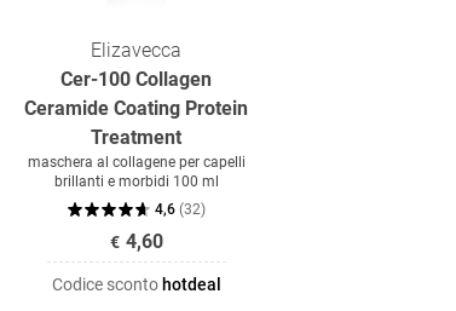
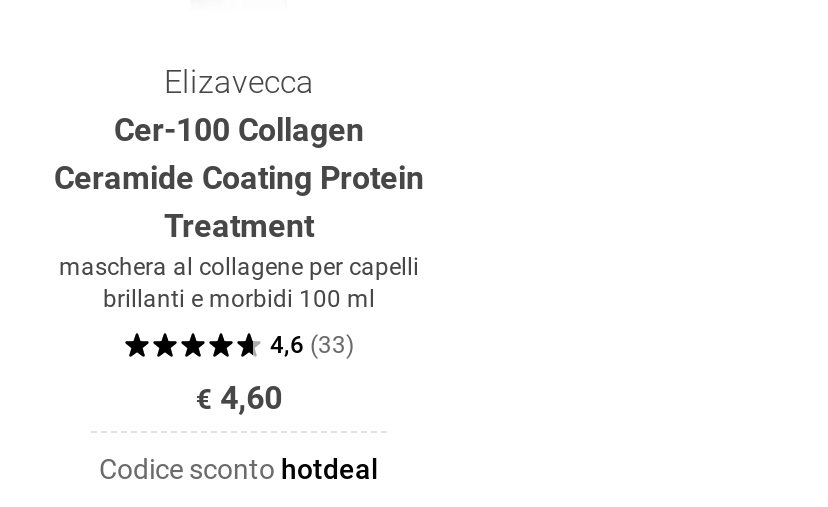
[155,201,206,218] 4,6 (32) -> [270,331,354,359] 4,6 (33)

